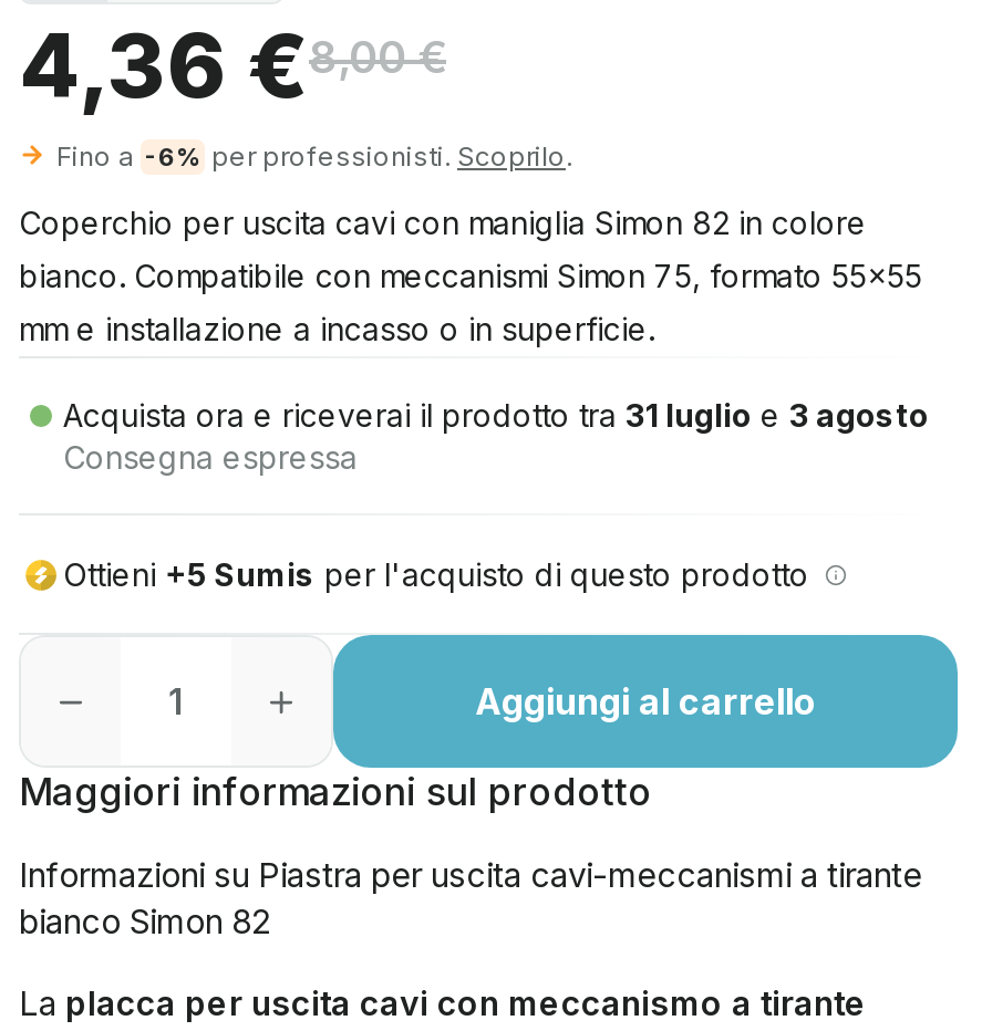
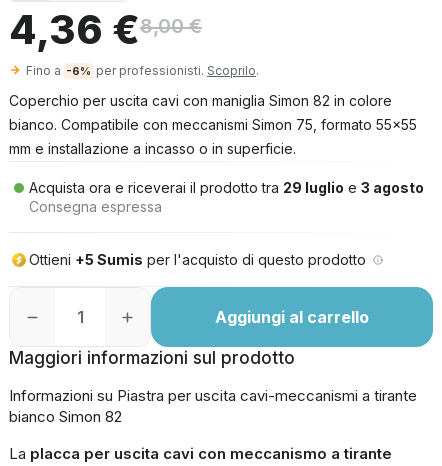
[63,396,929,434] Acquista ora e riceverai il prodotto tra 31 luglio e 3 agosto -> [29,179,424,196] Acquista ora e riceverai il prodotto tra 29 luglio e 3 agosto

